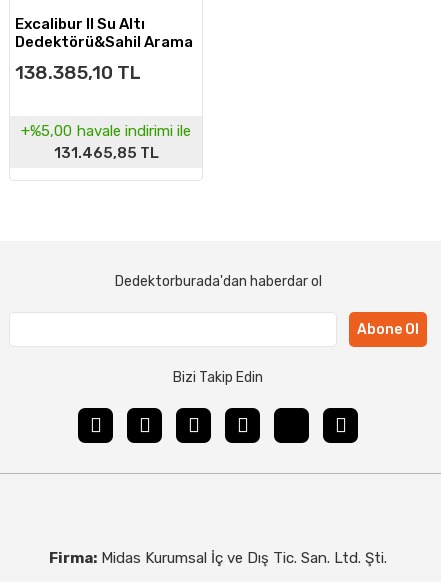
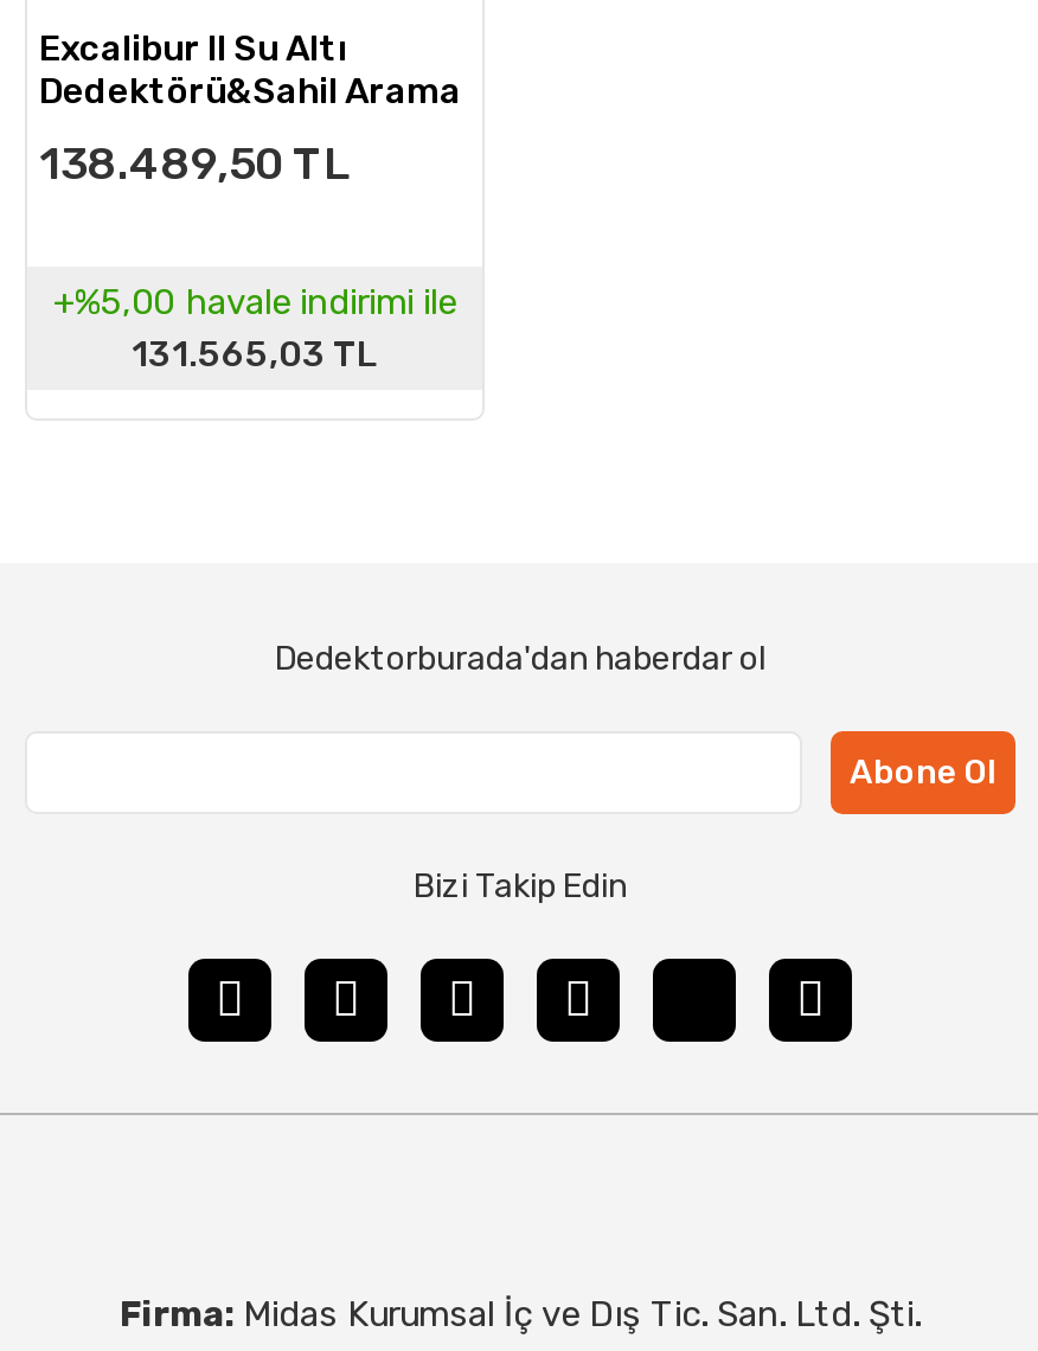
[15,61,141,84] 138.385,10 TL -> [39,136,350,191] 138.489,50 TL
[53,144,158,162] 131.465,85 TL -> [132,333,378,375] 131.565,03 TL

